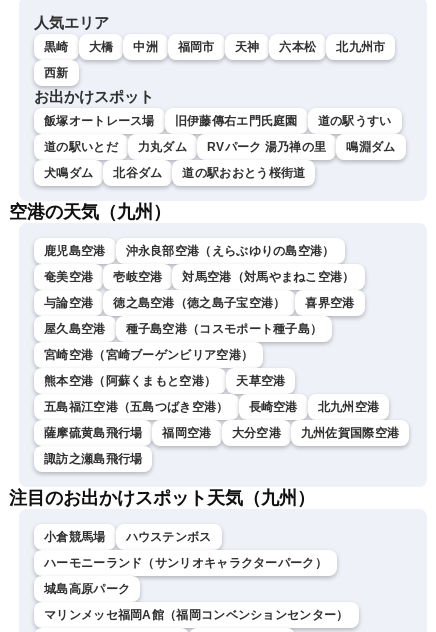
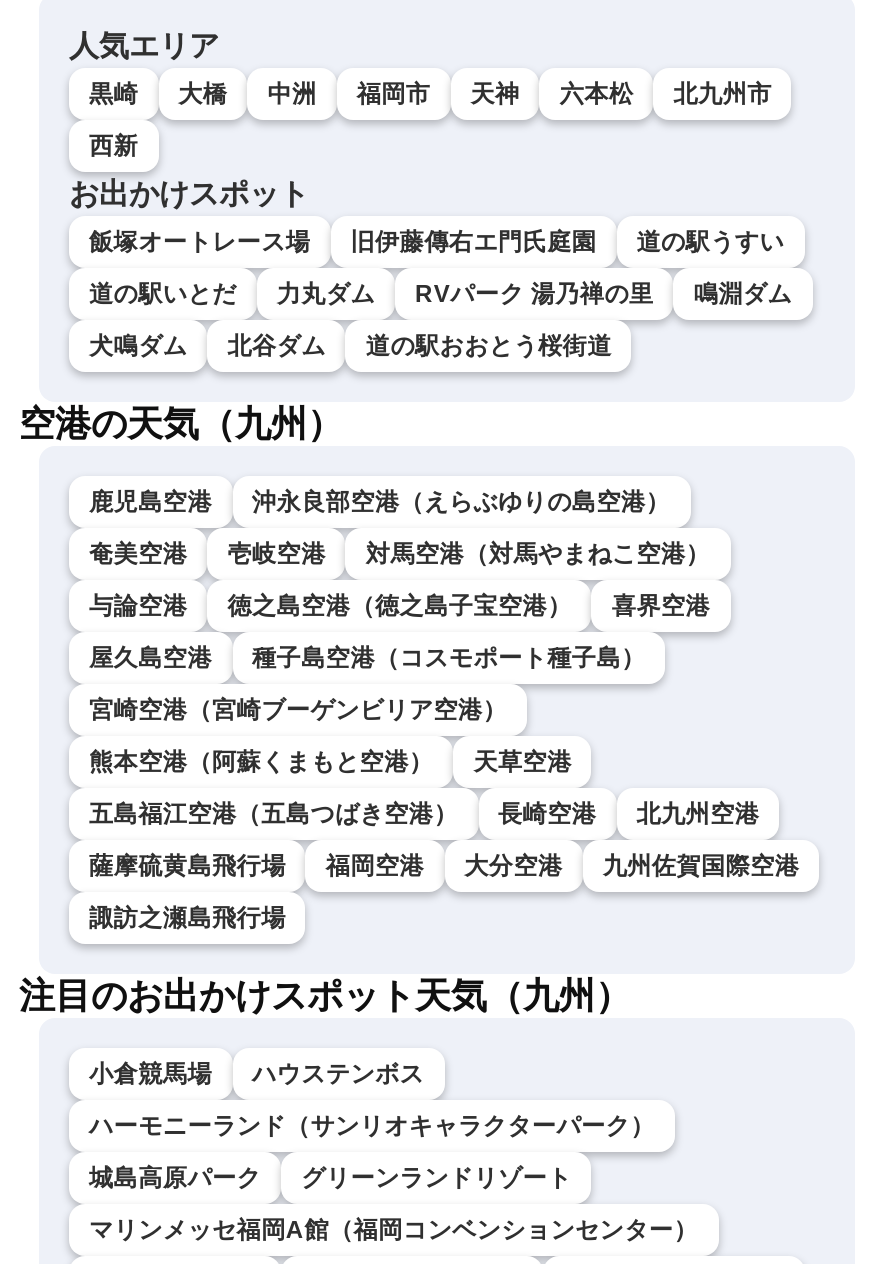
none -> [301,1165,572,1193] グリーンランドリゾート

